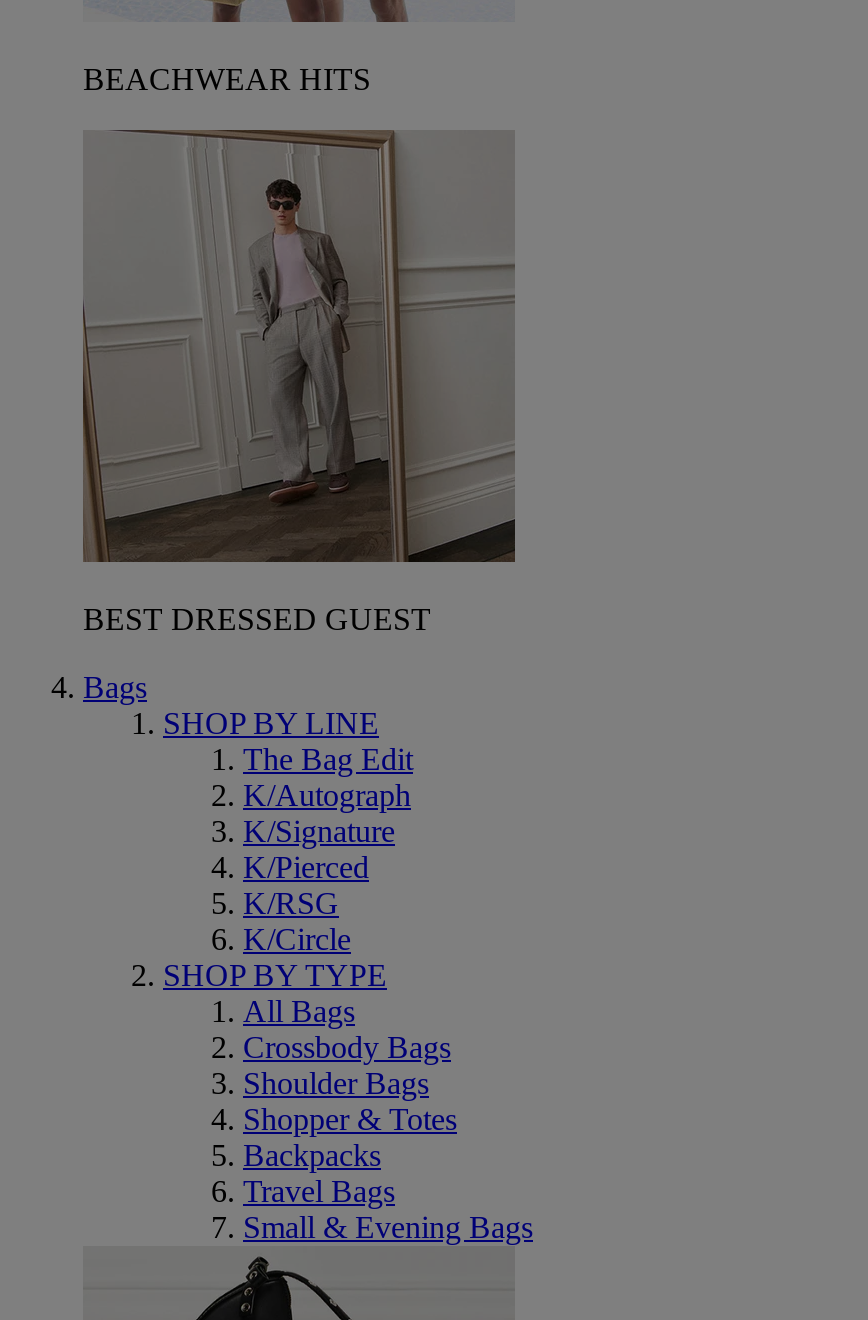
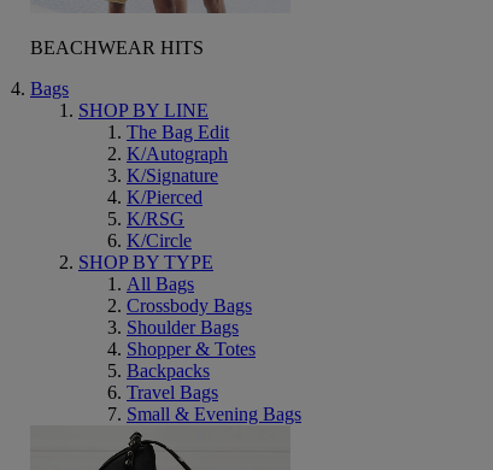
[81,128,517,636] [image] | BEST DRESSED GUEST -> none

